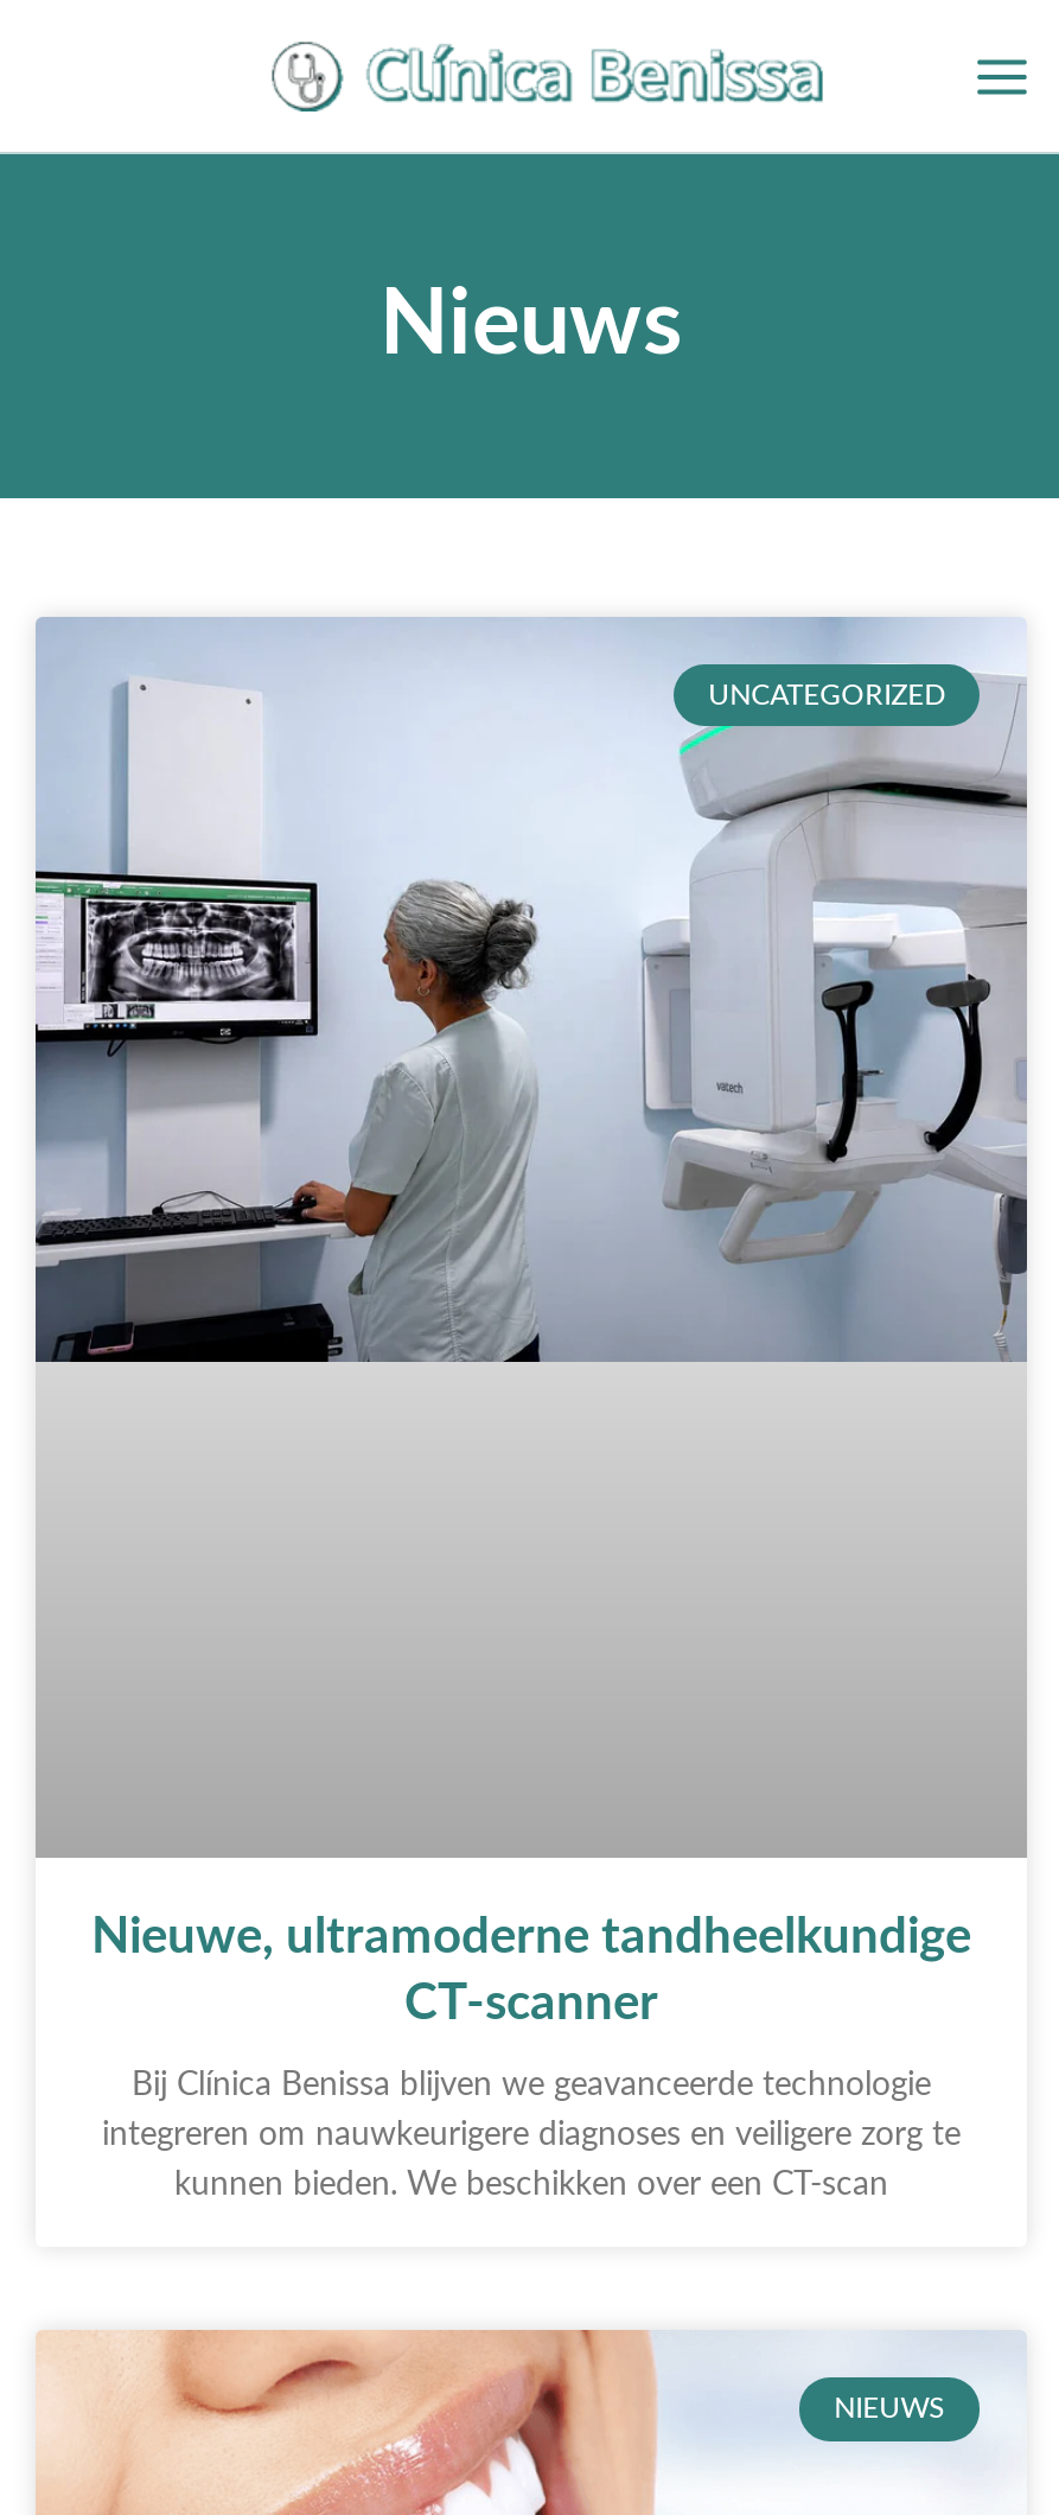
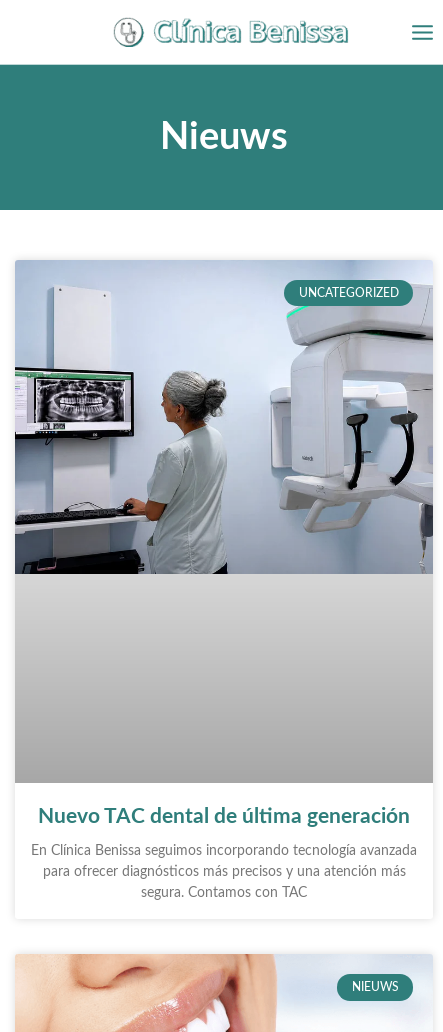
[91,1913,971,2029] Nieuwe, ultramoderne tandheelkundige | CT-scanner -> [38,806,410,827] Nuevo TAC dental de última generación
[132,2069,931,2103] Bij Clínica Benissa blijven we geavanceerde technologie -> [31,844,417,858] En Clínica Benissa seguimos incorporando tecnología avanzada
[102,2119,961,2152] integreren om nauwkeurigere diagnoses en veiligere zorg te -> [42,865,405,879] para ofrecer diagnósticos más precisos y una atención más
[174,2169,888,2202] kunnen bieden. We beschikken over een CT-scan -> [141,886,307,900] segura. Contamos con TAC

